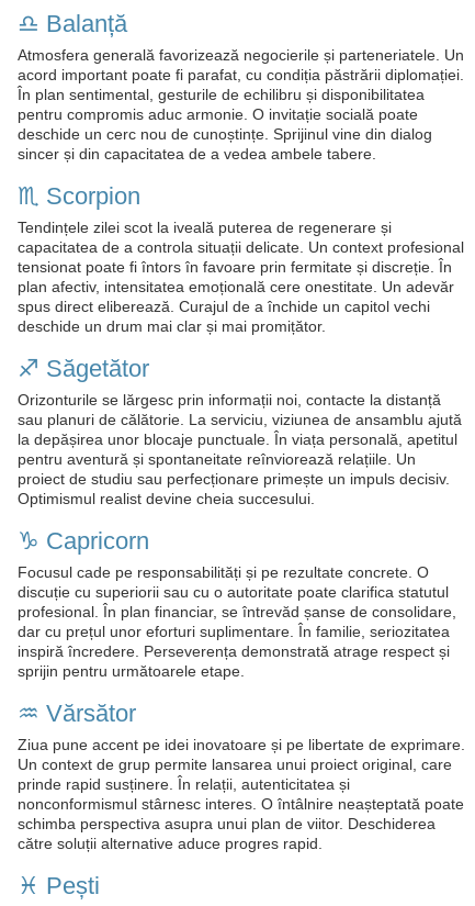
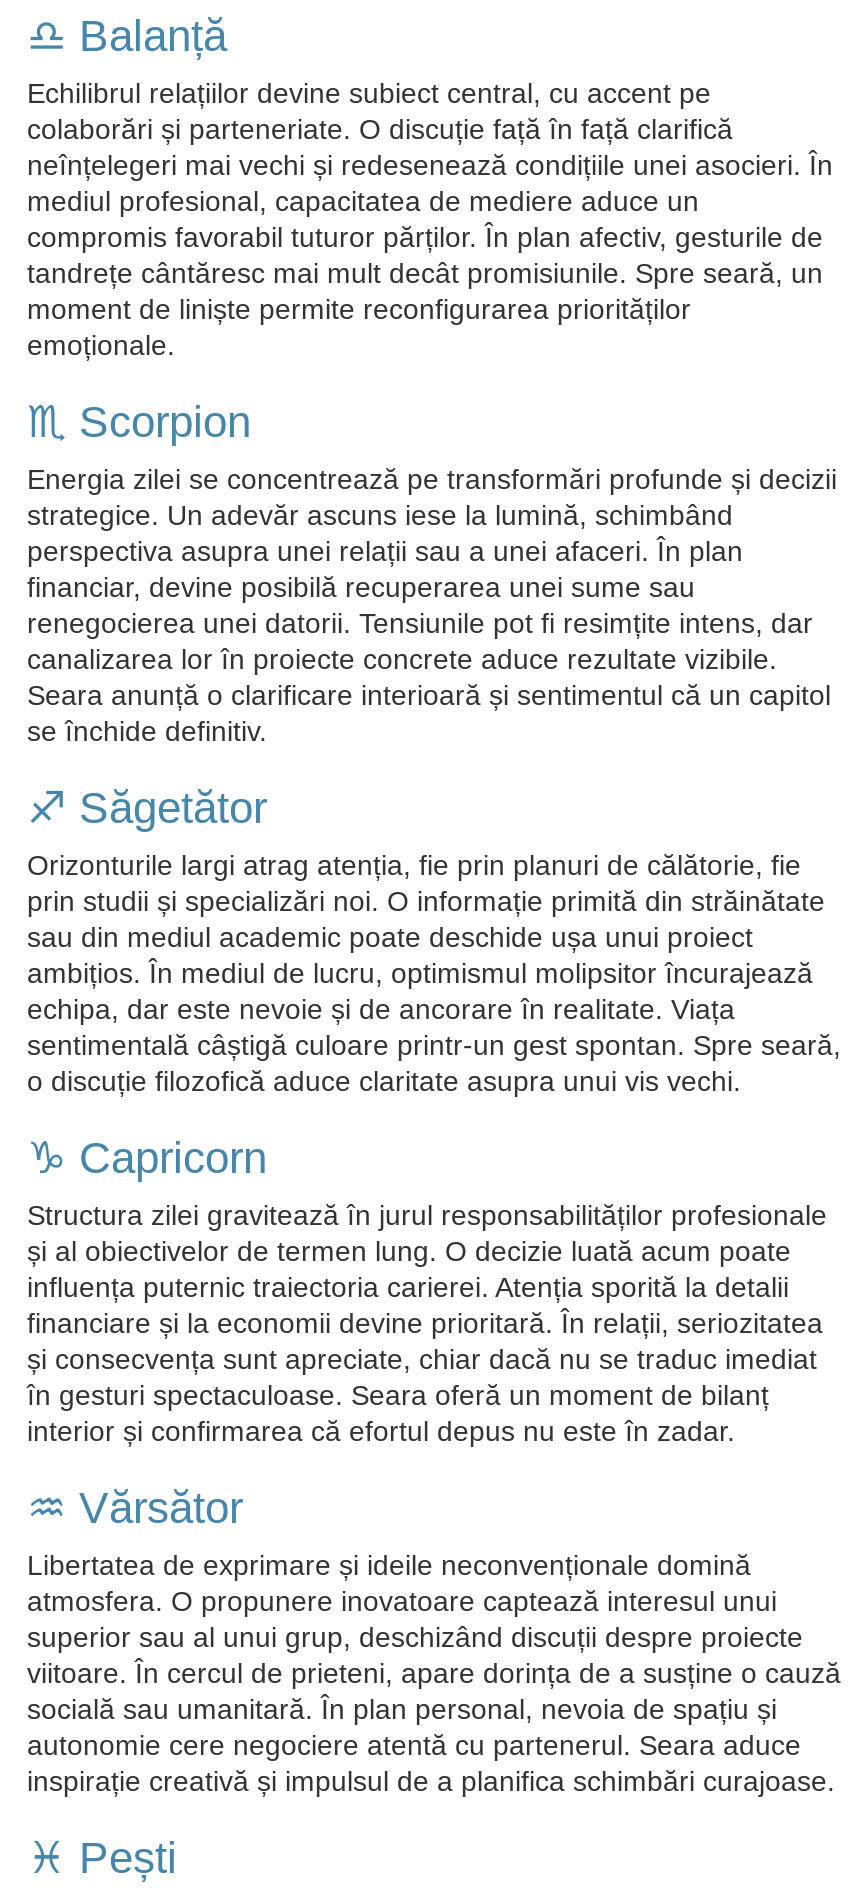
[18,46,464,163] Atmosfera generală favorizează negocierile și parteneriatele. Un | acord important poate fi parafat, cu condiția păstrării diplomației. | În plan sentimental, gesturile de echilibru și disponibilitatea | pentru compromis aduc armonie. O invitație socială poate | deschide un cerc nou de cunoștințe. Sprijinul vine din dialog | sincer și din capacitatea de a vedea ambele tabere. -> [27,77,833,361] Echilibrul relațiilor devine subiect central, cu accent pe | colaborări și parteneriate. O discuție față în față clarifică | neînțelegeri mai vechi și redesenează condițiile unei asocieri. În | mediul profesional, capacitatea de mediere aduce un | compromis favorabil tuturor părților. În plan afectiv, gesturile de | tandrețe cântăresc mai mult decât promisiunile. Spre seară, un | moment de liniște permite reconfigurarea priorităților | emoționale.
[18,219,464,335] Tendințele zilei scot la iveală puterea de regenerare și | capacitatea de a controla situații delicate. Un context profesional | tensionat poate fi întors în favoare prin fermitate și discreție. În | plan afectiv, intensitatea emoțională cere onestitate. Un adevăr | spus direct eliberează. Curajul de a închide un capitol vechi | deschide un drum mai clar și mai promițător. -> [27,463,837,747] Energia zilei se concentrează pe transformări profunde și decizii | strategice. Un adevăr ascuns iese la lumină, schimbând | perspectiva asupra unei relații sau a unei afaceri. În plan | financiar, devine posibilă recuperarea unei sume sau | renegocierea unei datorii. Tensiunile pot fi resimțite intens, dar | canalizarea lor în proiecte concrete aduce rezultate vizibile. | Seara anunță o clarificare interioară și sentimentul că un capitol | se închide definitiv.
[18,391,462,507] Orizonturile se lărgesc prin informații noi, contacte la distanță | sau planuri de călătorie. La serviciu, viziunea de ansamblu ajută | la depășirea unor blocaje punctuale. În viața personală, apetitul | pentru aventură și spontaneitate reînviorează relațiile. Un | proiect de studiu sau perfecționare primește un impuls decisiv. | Optimismul realist devine cheia succesului. -> [27,849,841,1097] Orizonturile largi atrag atenția, fie prin planuri de călătorie, fie | prin studii și specializări noi. O informație primită din străinătate | sau din mediul academic poate deschide ușa unui proiect | ambițios. În mediul de lucru, optimismul molipsitor încurajează | echipa, dar este nevoie și de ancorare în realitate. Viața | sentimentală câștigă culoare printr-un gest spontan. Spre seară, | o discuție filozofică aduce claritate asupra unui vis vechi.
[18,563,456,680] Focusul cade pe responsabilități și pe rezultate concrete. O | discuție cu superiorii sau cu o autoritate poate clarifica statutul | profesional. În plan financiar, se întrevăd șanse de consolidare, | dar cu prețul unor eforturi suplimentare. În familie, seriozitatea | inspiră încredere. Perseverența demonstrată atrage respect și | sprijin pentru următoarele etape. -> [27,1199,827,1447] Structura zilei gravitează în jurul responsabilităților profesionale | și al obiectivelor de termen lung. O decizie luată acum poate | influența puternic traiectoria carierei. Atenția sporită la detalii | financiare și la economii devine prioritară. În relații, seriozitatea | și consecvența sunt apreciate, chiar dacă nu se traduc imediat | în gesturi spectaculoase. Seara oferă un moment de bilanț | interior și confirmarea că efortul depus nu este în zadar.
[18,736,465,852] Ziua pune accent pe idei inovatoare și pe libertate de exprimare. | Un context de grup permite lansarea unui proiect original, care | prinde rapid susținere. În relații, autenticitatea și | nonconformismul stârnesc interes. O întâlnire neașteptată poate | schimba perspectiva asupra unui plan de viitor. Deschiderea | către soluții alternative aduce progres rapid. -> [27,1549,841,1797] Libertatea de exprimare și ideile neconvenționale domină | atmosfera. O propunere inovatoare captează interesul unui | superior sau al unui grup, deschizând discuții despre proiecte | viitoare. În cercul de prieteni, apare dorința de a susține o cauză | socială sau umanitară. În plan personal, nevoia de spațiu și | autonomie cere negociere atentă cu partenerul. Seara aduce | inspirație creativă și impulsul de a planifica schimbări curajoase.

